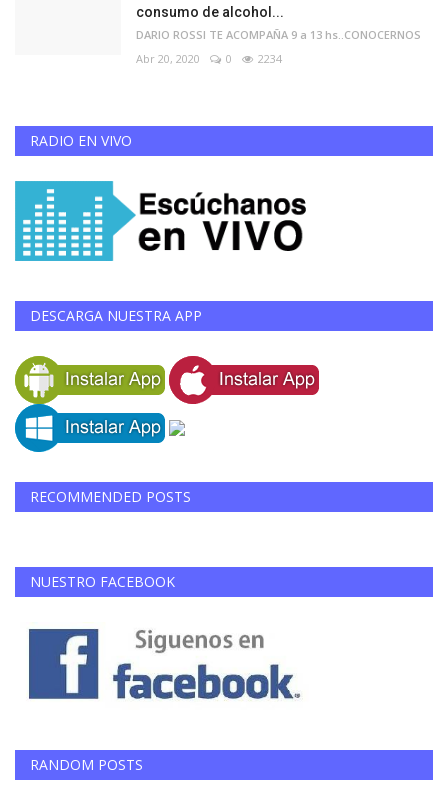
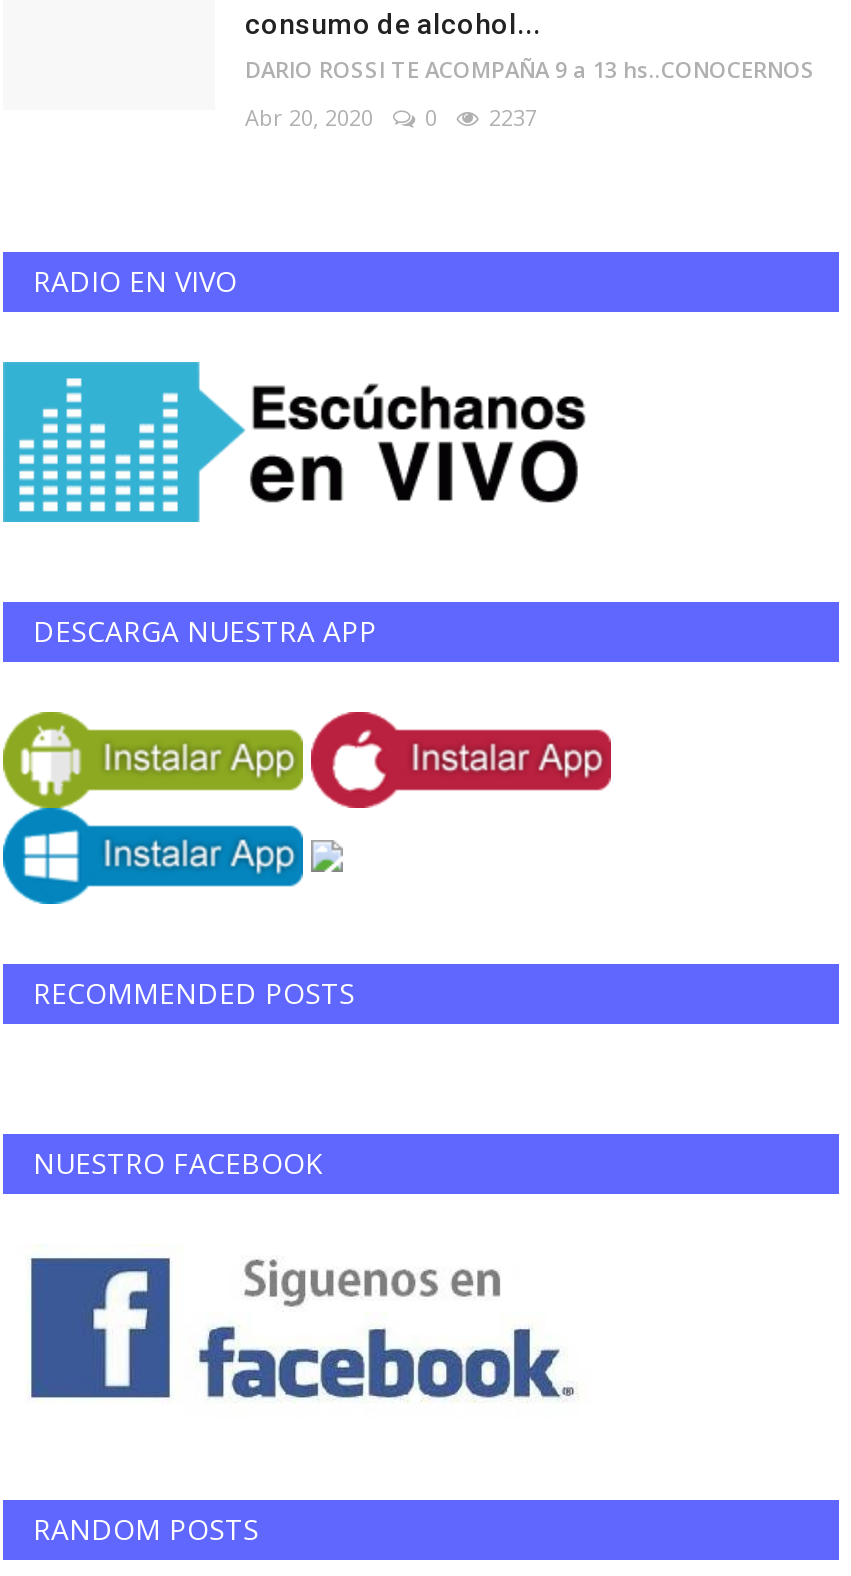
[136,51,282,66] Abr 20, 2020 0 2234 -> [245,102,537,132] Abr 20, 2020 0 2237

